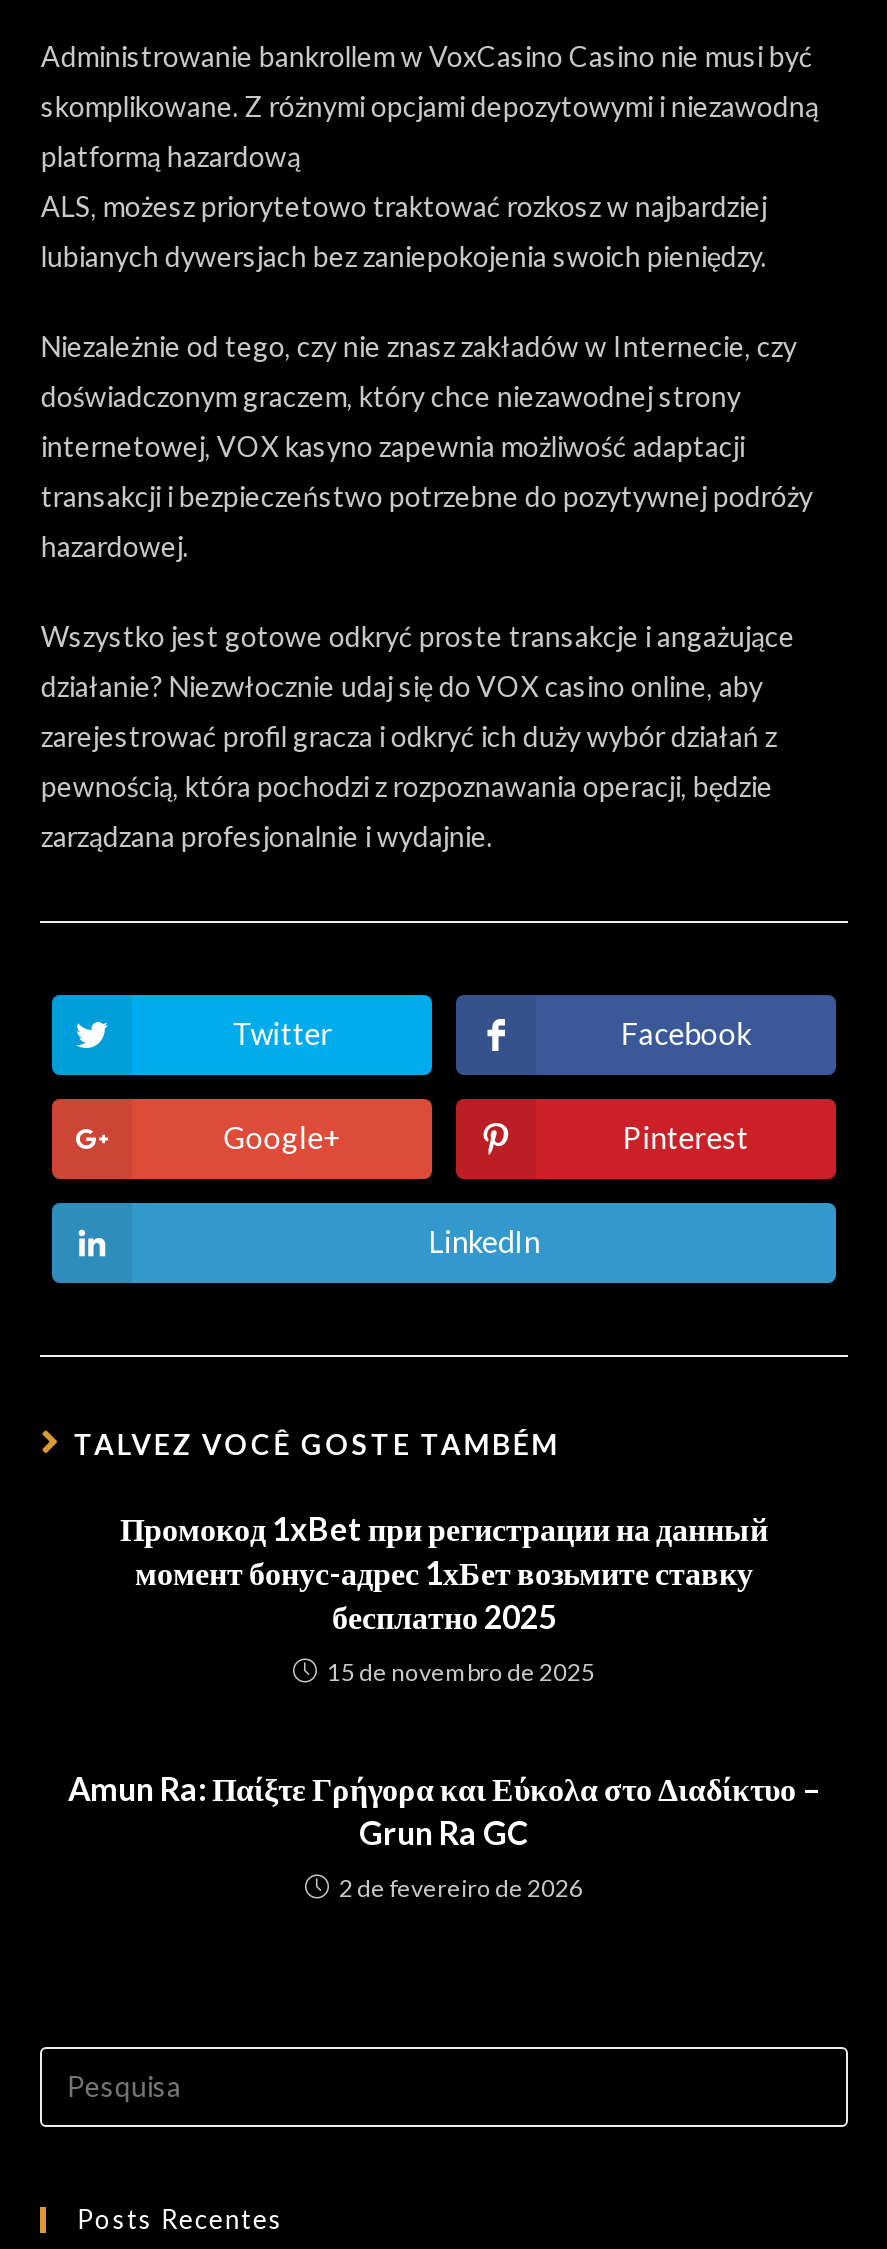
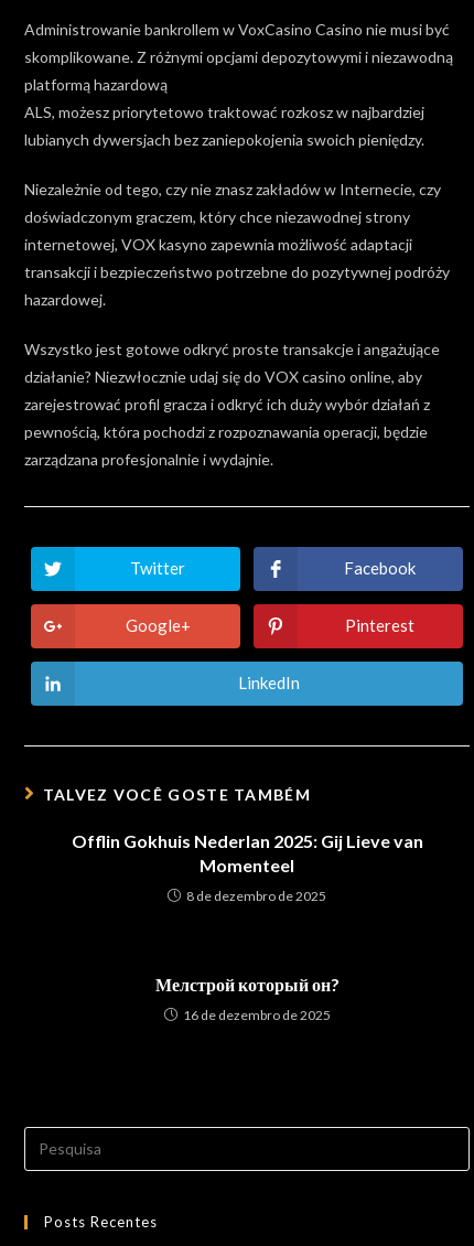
[120,1509,768,1635] Промокод 1xBet при регистрации на данный | момент бонус-адрес 1хБет возьмите ставку | бесплатно 2025 -> [71,830,423,876] Offlin Gokhuis Nederlan 2025: Gij Lieve van | Momenteel
[327,1657,595,1687] 15 de novembro de 2025 -> [186,888,326,904] 8 de dezembro de 2025
[68,1769,820,1851] Amun Ra: Παίξτε Γρήγορα και Εύκολα στο Διαδίκτυο – | Grun Ra GC -> [155,974,339,995] Мелстрой который он?
[339,1873,583,1903] 2 de fevereiro de 2026 -> [182,1007,330,1023] 16 de dezembro de 2025

